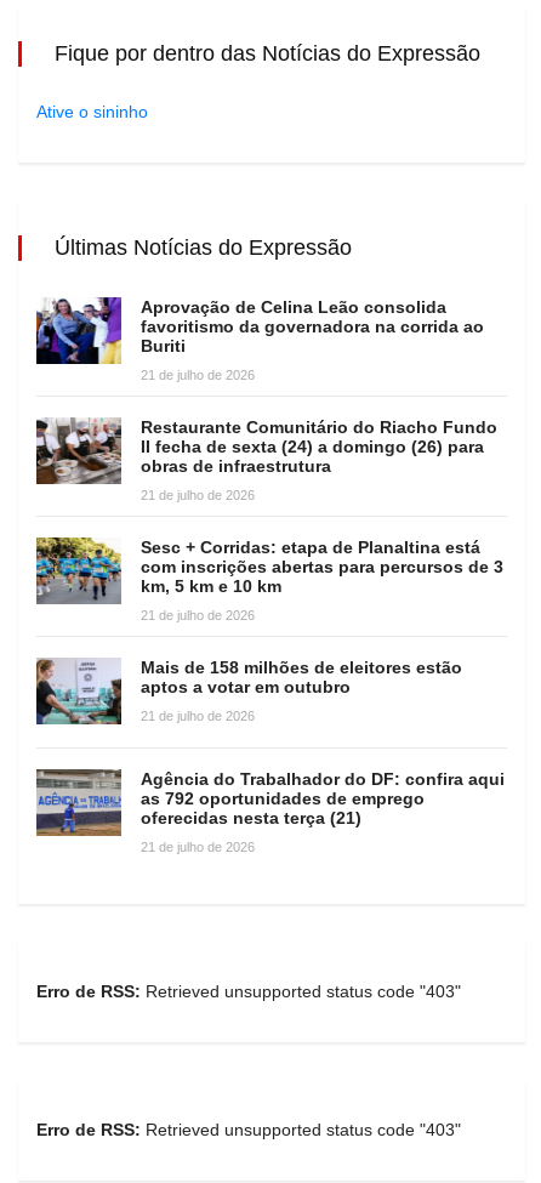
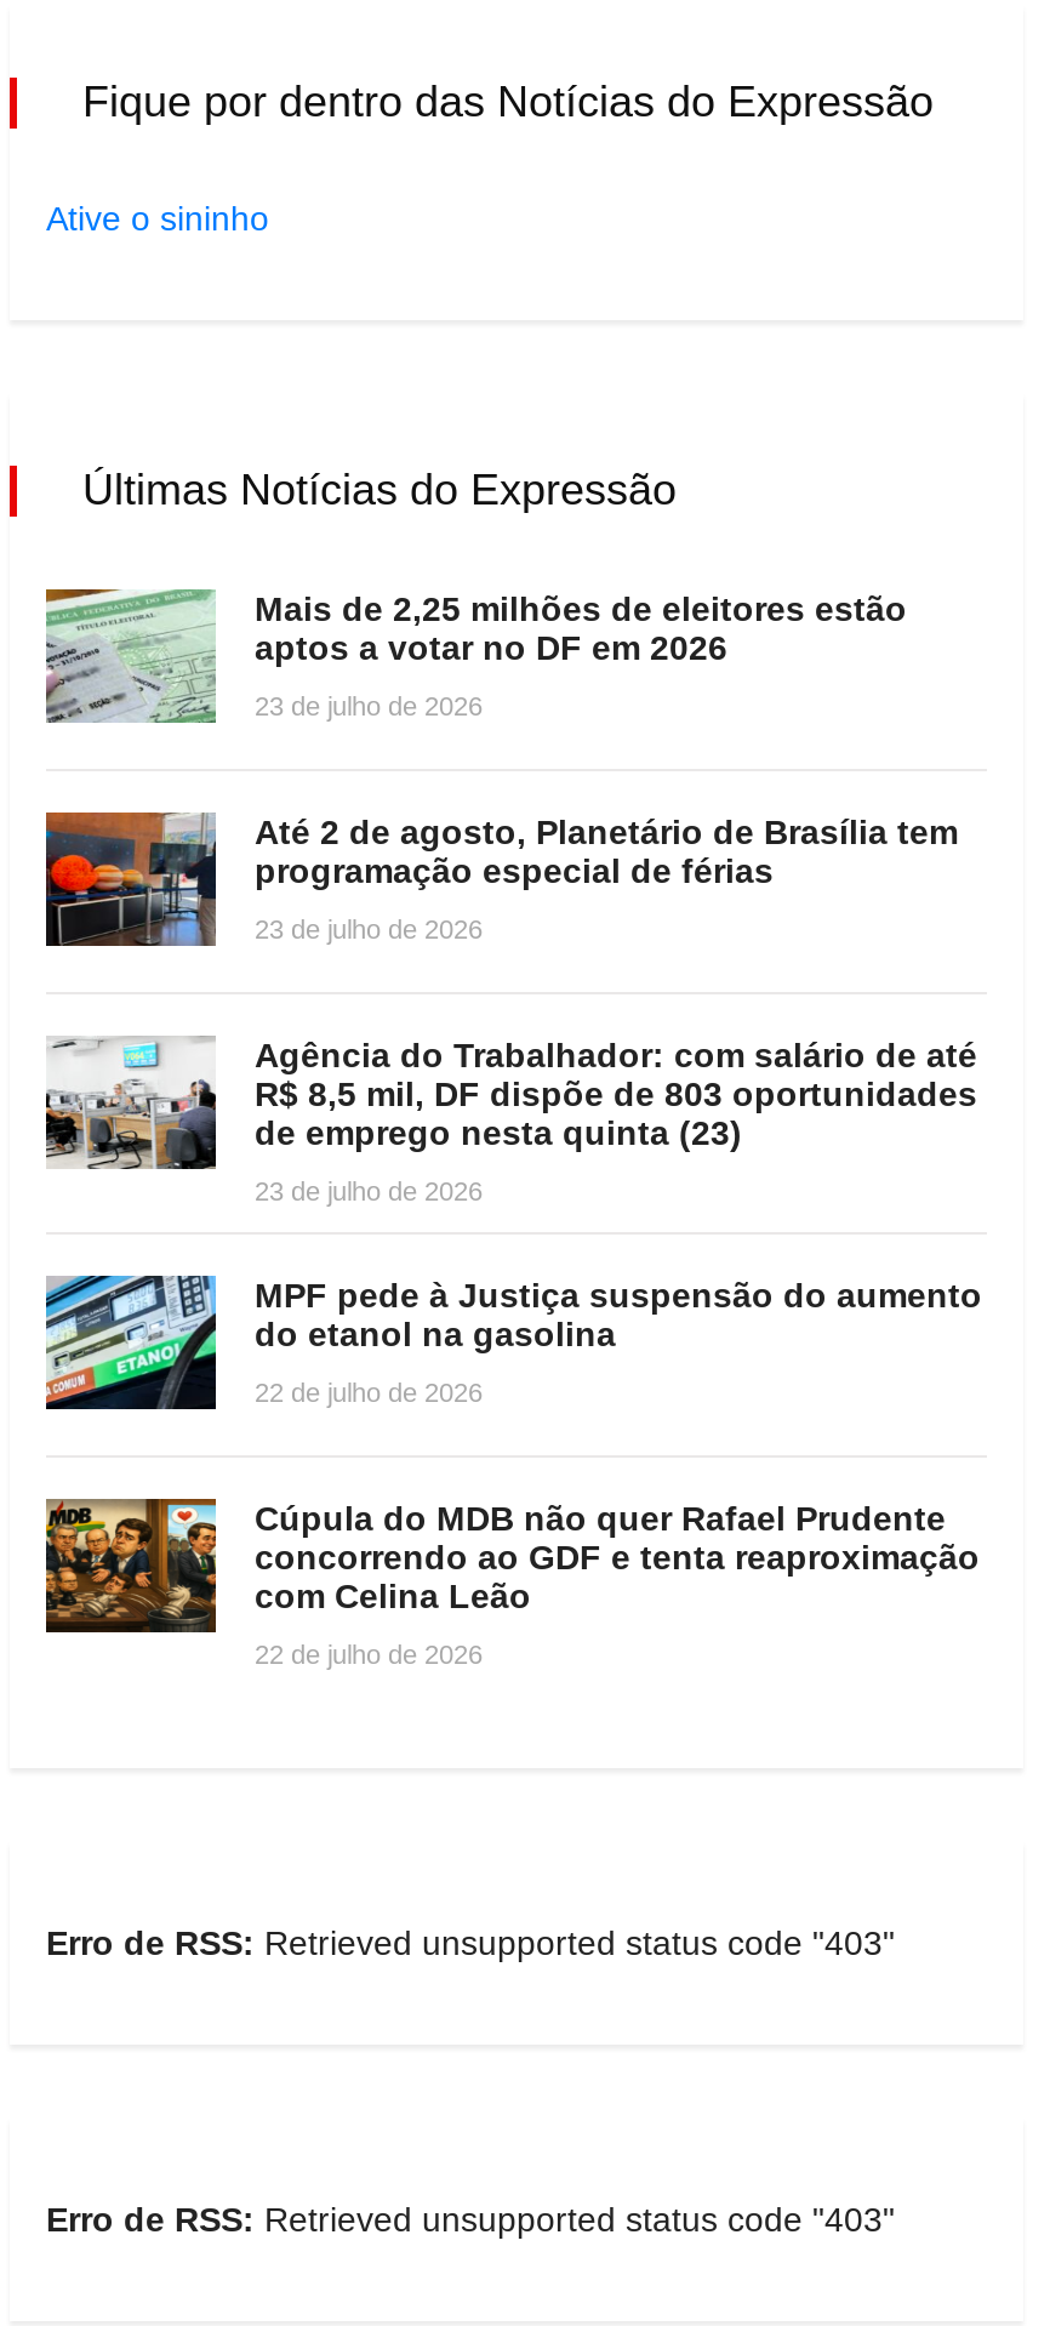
[35,296,484,365] [image] | Aprovação de Celina Leão consolida | favoritismo da governadora na corrida ao | Buriti -> [44,587,907,725] [image] | Mais de 2,25 milhões de eleitores estão | aptos a votar no DF em 2026
[141,367,255,382] 21 de julho de 2026 -> [255,690,483,719] 23 de julho de 2026
[35,416,497,485] [image] | Restaurante Comunitário do Riacho Fundo | II fecha de sexta (24) a domingo (26) para | obras de infraestrutura -> [44,810,958,948] [image] | Até 2 de agosto, Planetário de Brasília tem | programação especial de férias
[141,487,255,502] 21 de julho de 2026 -> [255,913,483,943] 23 de julho de 2026
[35,536,503,604] [image] | Sesc + Corridas: etapa de Planaltina está | com inscrições abertas para percursos de 3 | km, 5 km e 10 km -> [44,1035,977,1169] [image] | Agência do Trabalhador: com salário de até | R$ 8,5 mil, DF dispõe de 803 oportunidades | de emprego nesta quinta (23)
[141,607,255,622] 21 de julho de 2026 -> [255,1175,483,1204] 23 de julho de 2026
[35,657,462,726] [image] | Mais de 158 milhões de eleitores estão | aptos a votar em outubro -> [44,1273,982,1412] [image] | MPF pede à Justiça suspensão do aumento | do etanol na gasolina
[141,708,255,723] 21 de julho de 2026 -> [255,1377,483,1406] 22 de julho de 2026
[35,768,505,837] [image] | Agência do Trabalhador do DF: confira aqui | as 792 oportunidades de emprego | oferecidas nesta terça (21) -> [44,1496,980,1635] [image] | Cúpula do MDB não quer Rafael Prudente | concorrendo ao GDF e tenta reaproximação | com Celina Leão
[141,839,255,854] 21 de julho de 2026 -> [255,1639,483,1668] 22 de julho de 2026

